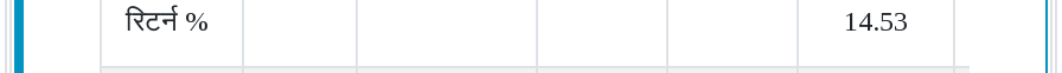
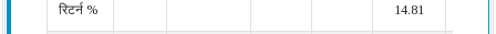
[844,5,908,38] 14.53 -> [394,2,424,18] 14.81

